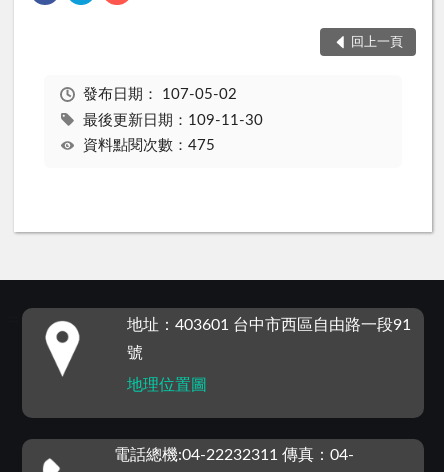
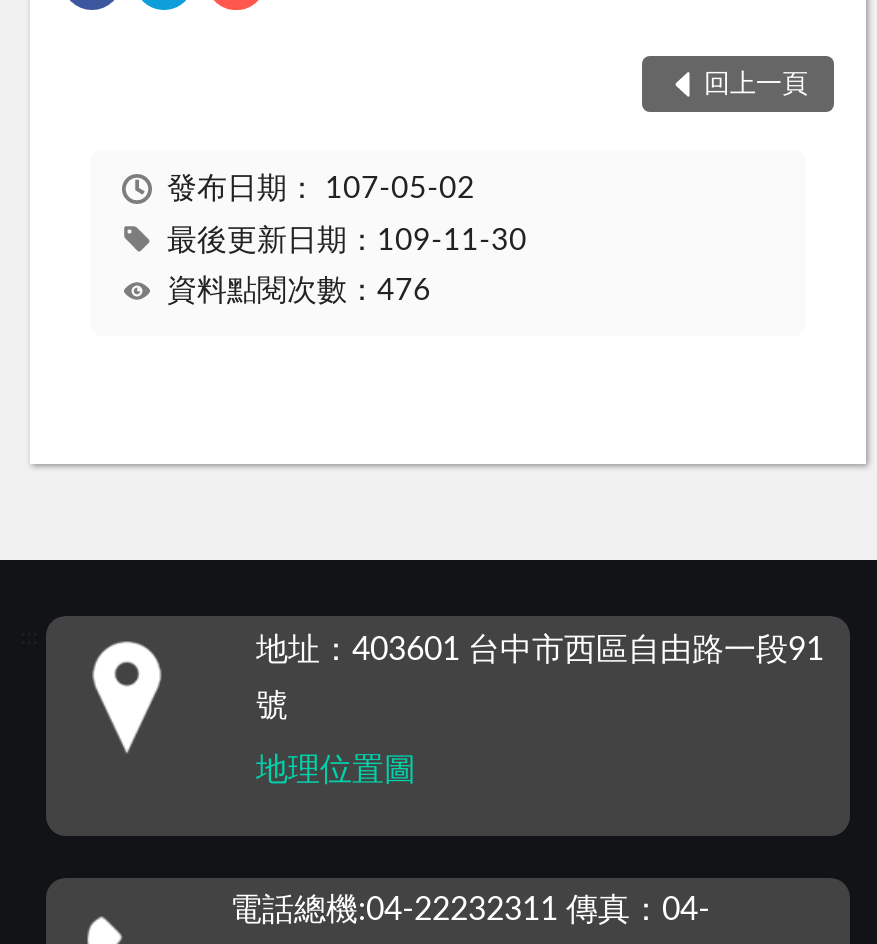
[82,138,214,153] 資料點閱次數：475 -> [167,277,431,307] 資料點閱次數：476

